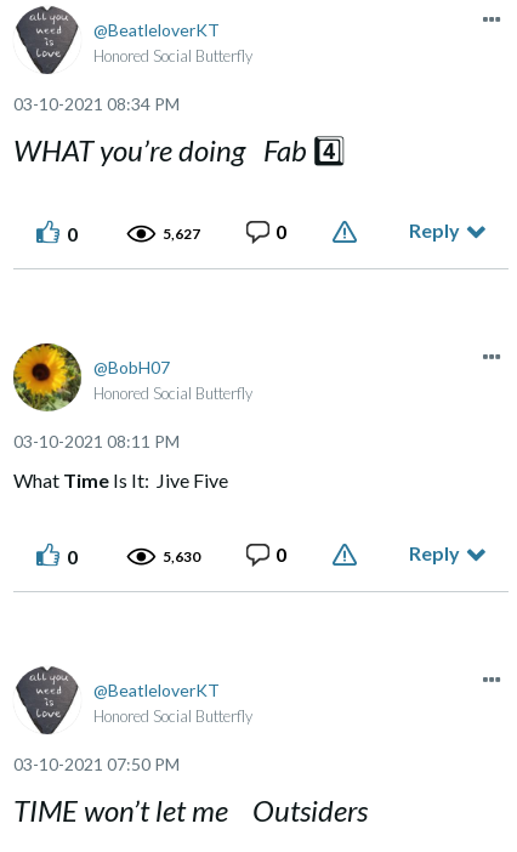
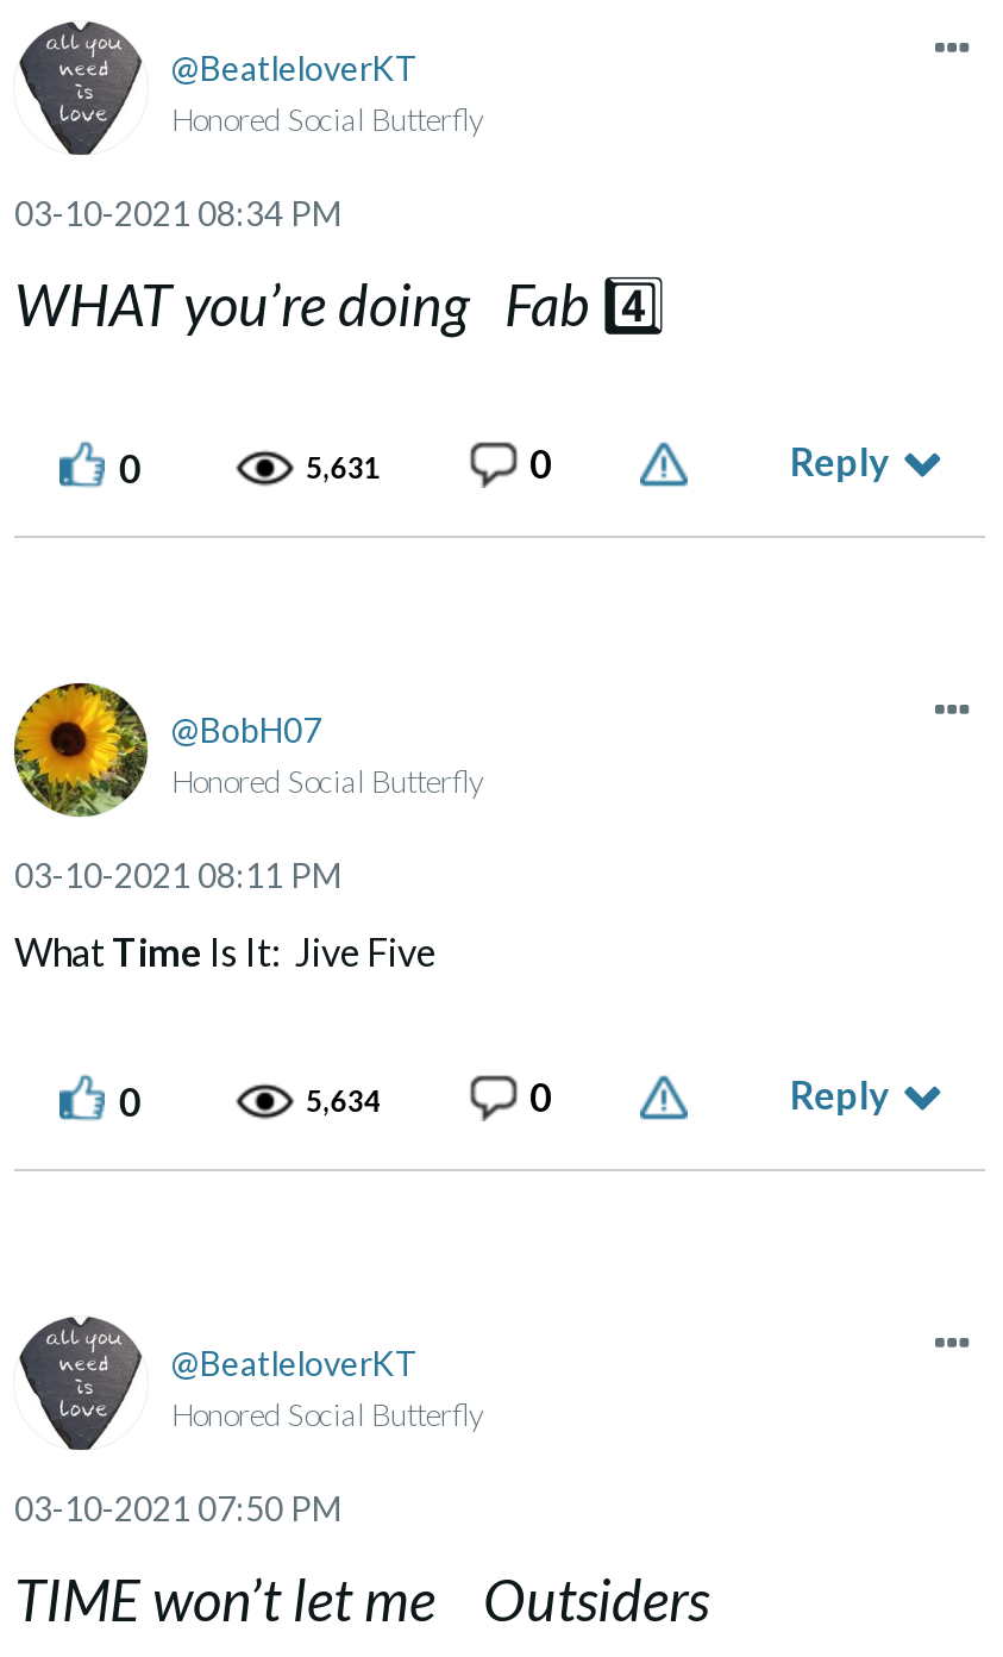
[162,224,200,242] 5,627 -> [306,449,380,485] 5,631
[162,547,200,565] 5,630 -> [306,1083,380,1118] 5,634

